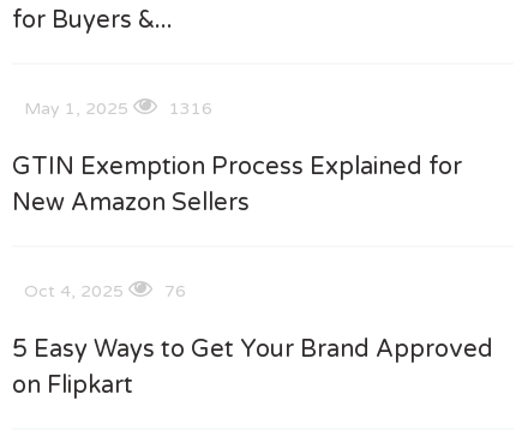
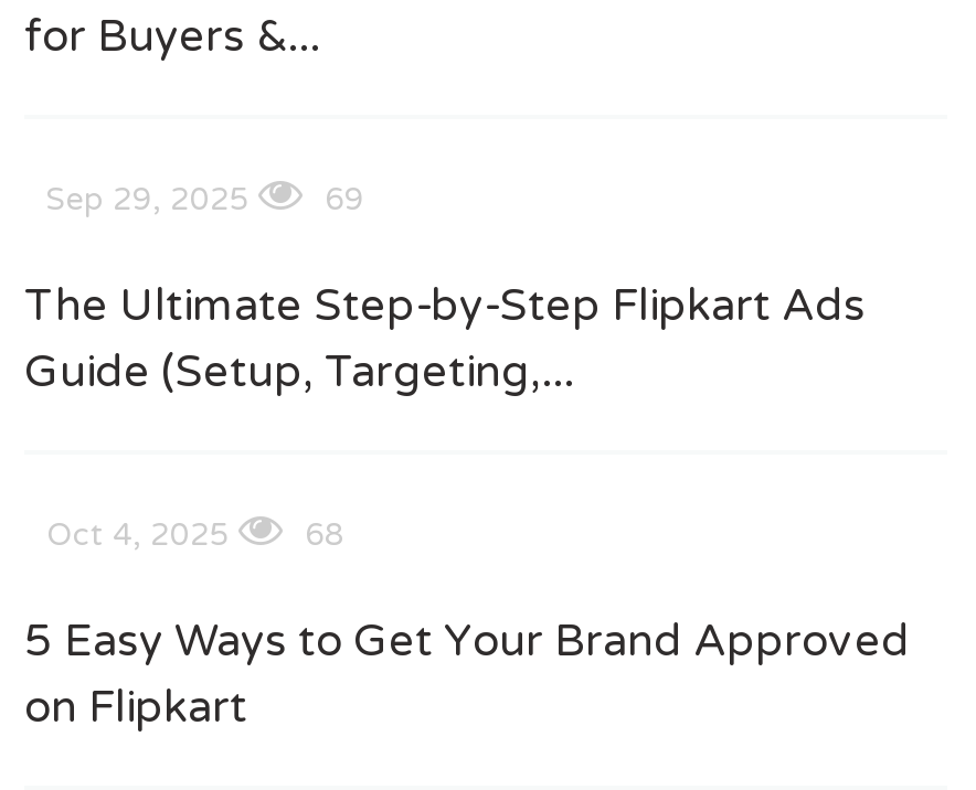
[24,98,212,118] May 1, 2025 | 1316 -> [46,180,364,218] Sep 29, 2025 | 69
[12,152,462,217] GTIN Exemption Process Explained for | New Amazon Sellers -> [24,279,866,399] The Ultimate Step-by-Step Flipkart Ads | Guide (Setup, Targeting,...
[24,281,186,301] Oct 4, 2025 76 -> [46,515,344,553] Oct 4, 2025 68

